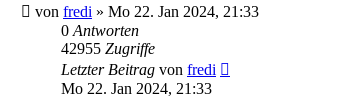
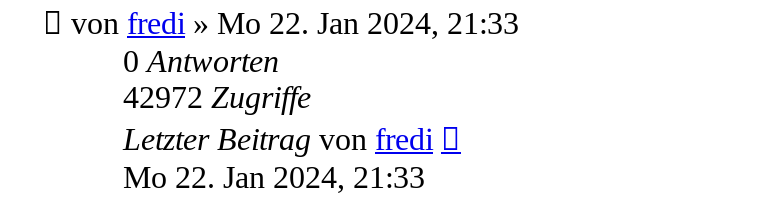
[61,40,155,57] 42955 Zugriffe -> [123,80,311,114] 42972 Zugriffe

